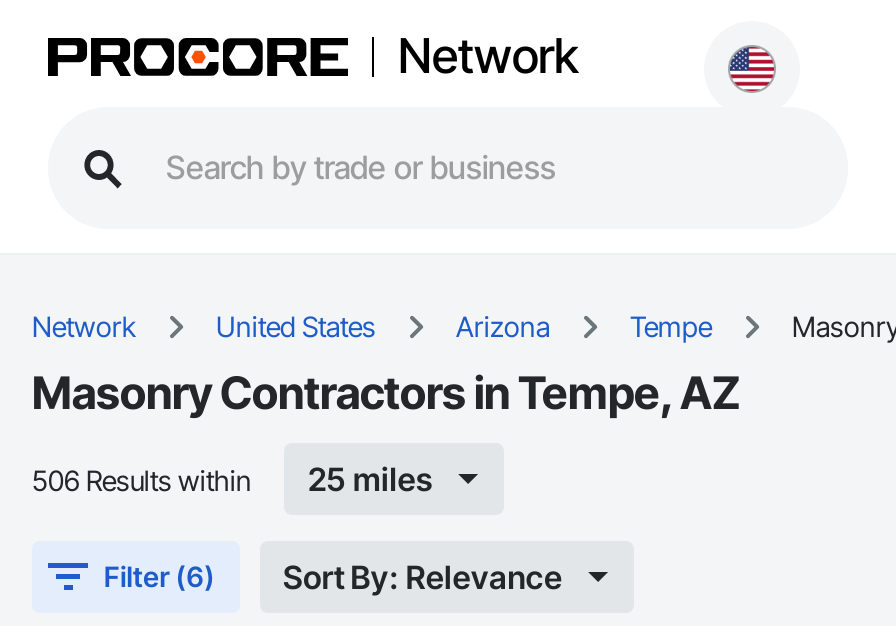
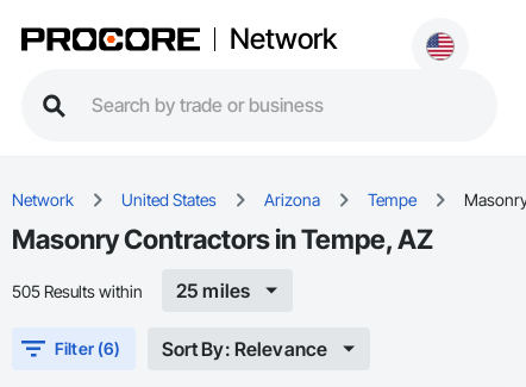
[32,462,252,496] 506 Results within -> [12,280,143,301] 505 Results within

